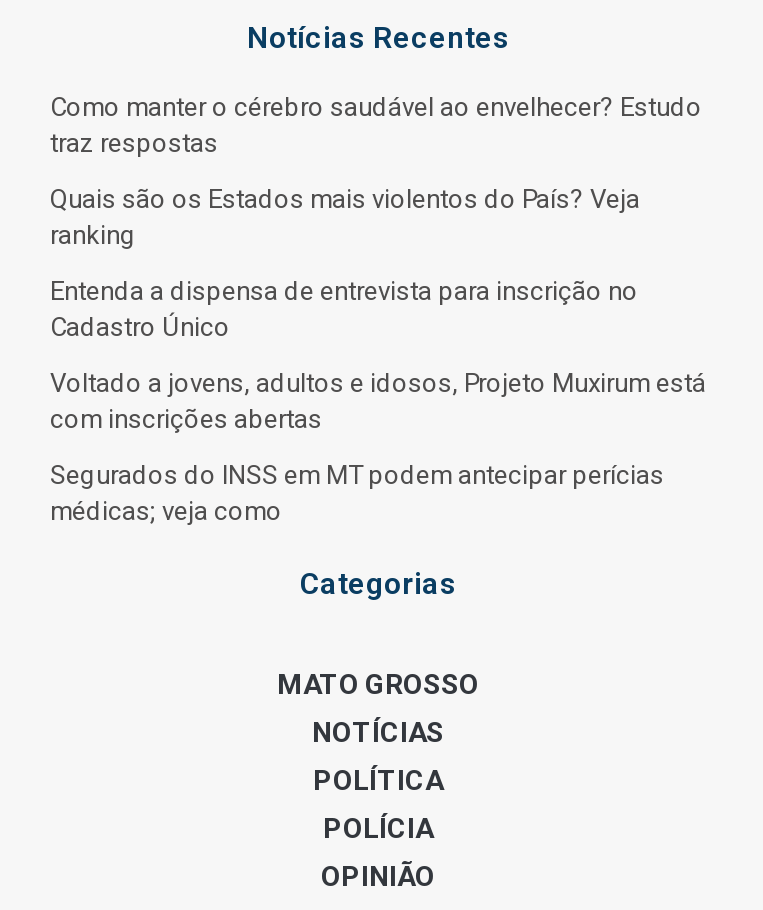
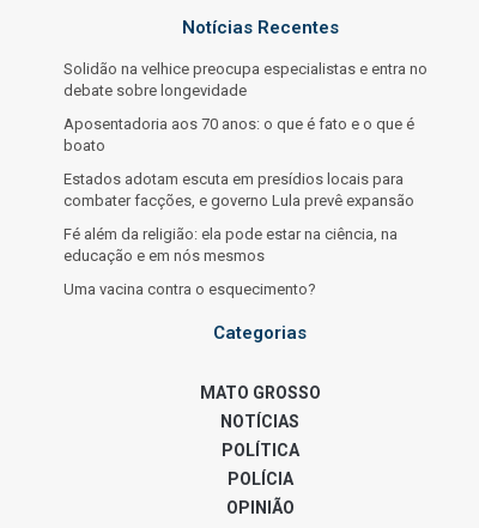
[50,92,702,158] Como manter o cérebro saudável ao envelhecer? Estudo | traz respostas -> [63,60,428,100] Solidão na velhice preocupa especialistas e entra no | debate sobre longevidade
[50,184,640,250] Quais são os Estados mais violentos do País? Veja | ranking -> [63,115,414,155] Aposentadoria aos 70 anos: o que é fato e o que é | boato
[50,276,638,342] Entenda a dispensa de entrevista para inscrição no | Cadastro Único -> [63,170,414,210] Estados adotam escuta em presídios locais para | combater facções, e governo Lula prevê expansão
[50,368,706,434] Voltado a jovens, adultos e idosos, Projeto Muxirum está | com inscrições abertas -> [63,225,398,265] Fé além da religião: ela pode estar na ciência, na | educação e em nós mesmos
[50,460,664,526] Segurados do INSS em MT podem antecipar perícias | médicas; veja como -> [63,280,316,298] Uma vacina contra o esquecimento?

